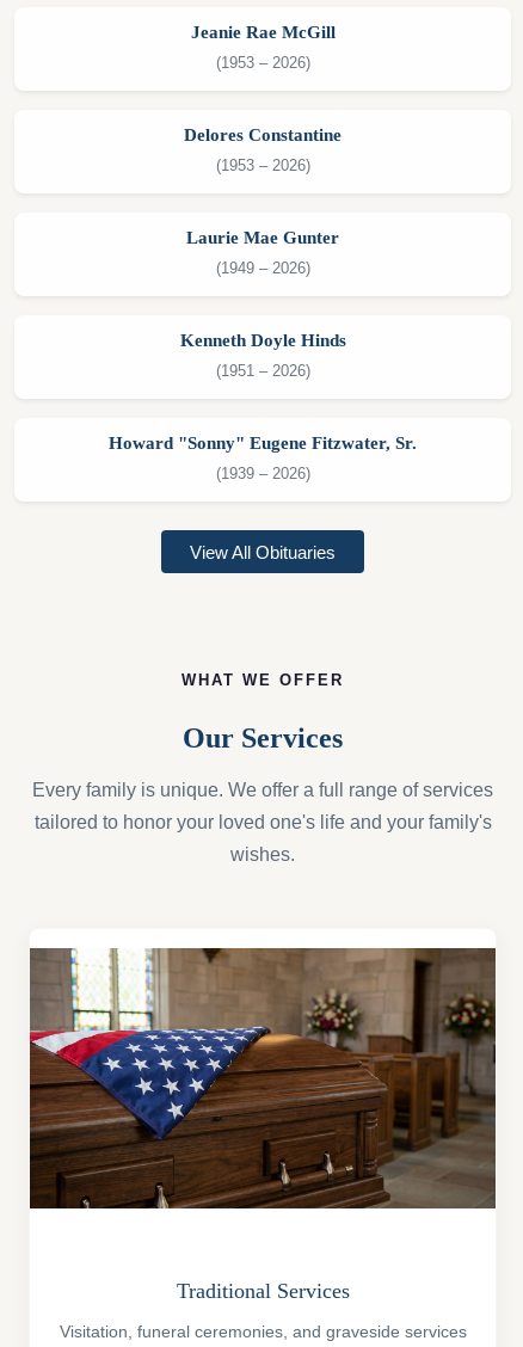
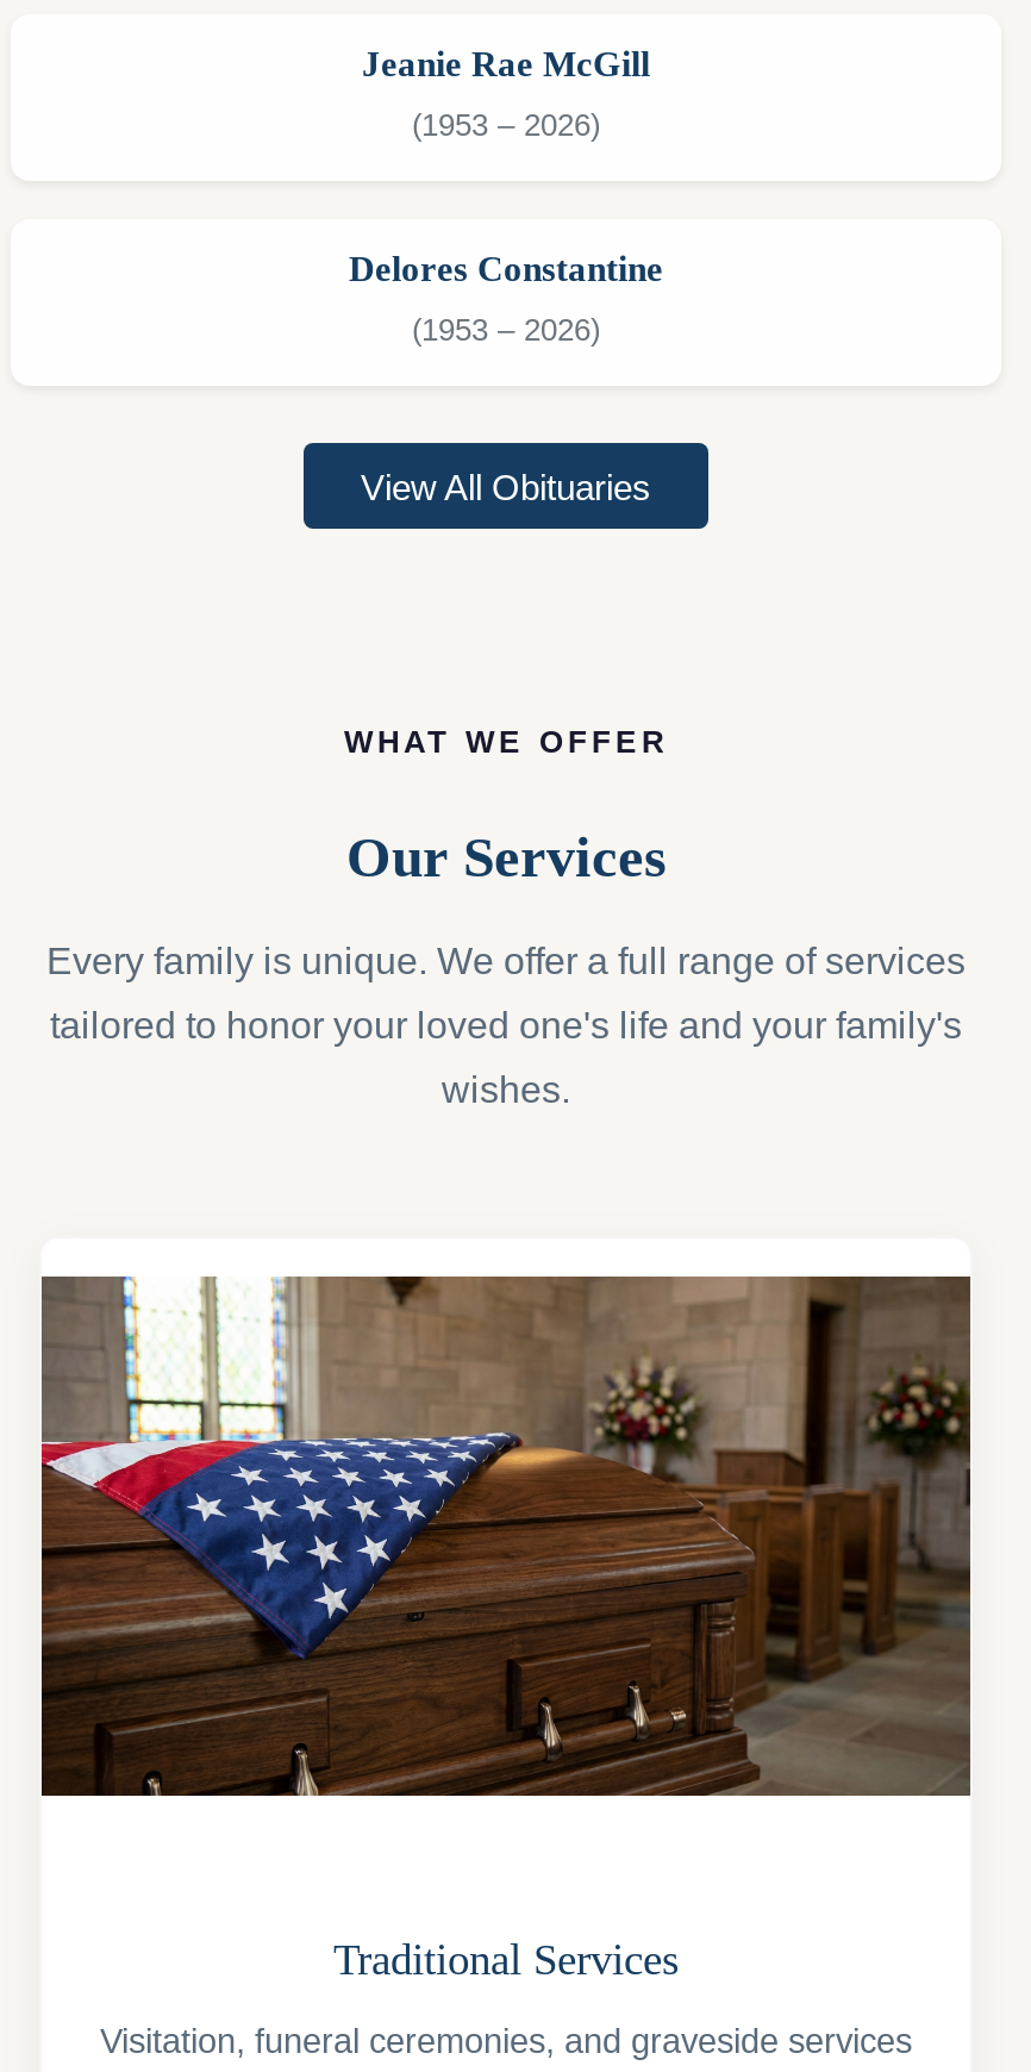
[186,227,339,277] Laurie Mae Gunter | (1949 – 2026) -> none
[180,330,346,380] Kenneth Doyle Hinds | (1951 – 2026) -> none
[109,433,417,483] Howard "Sonny" Eugene Fitzwater, Sr. | (1939 – 2026) -> none

